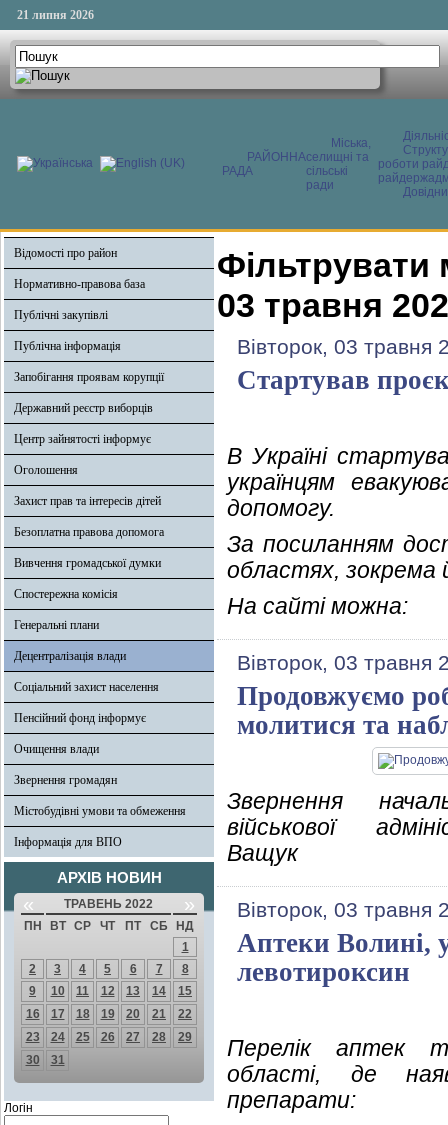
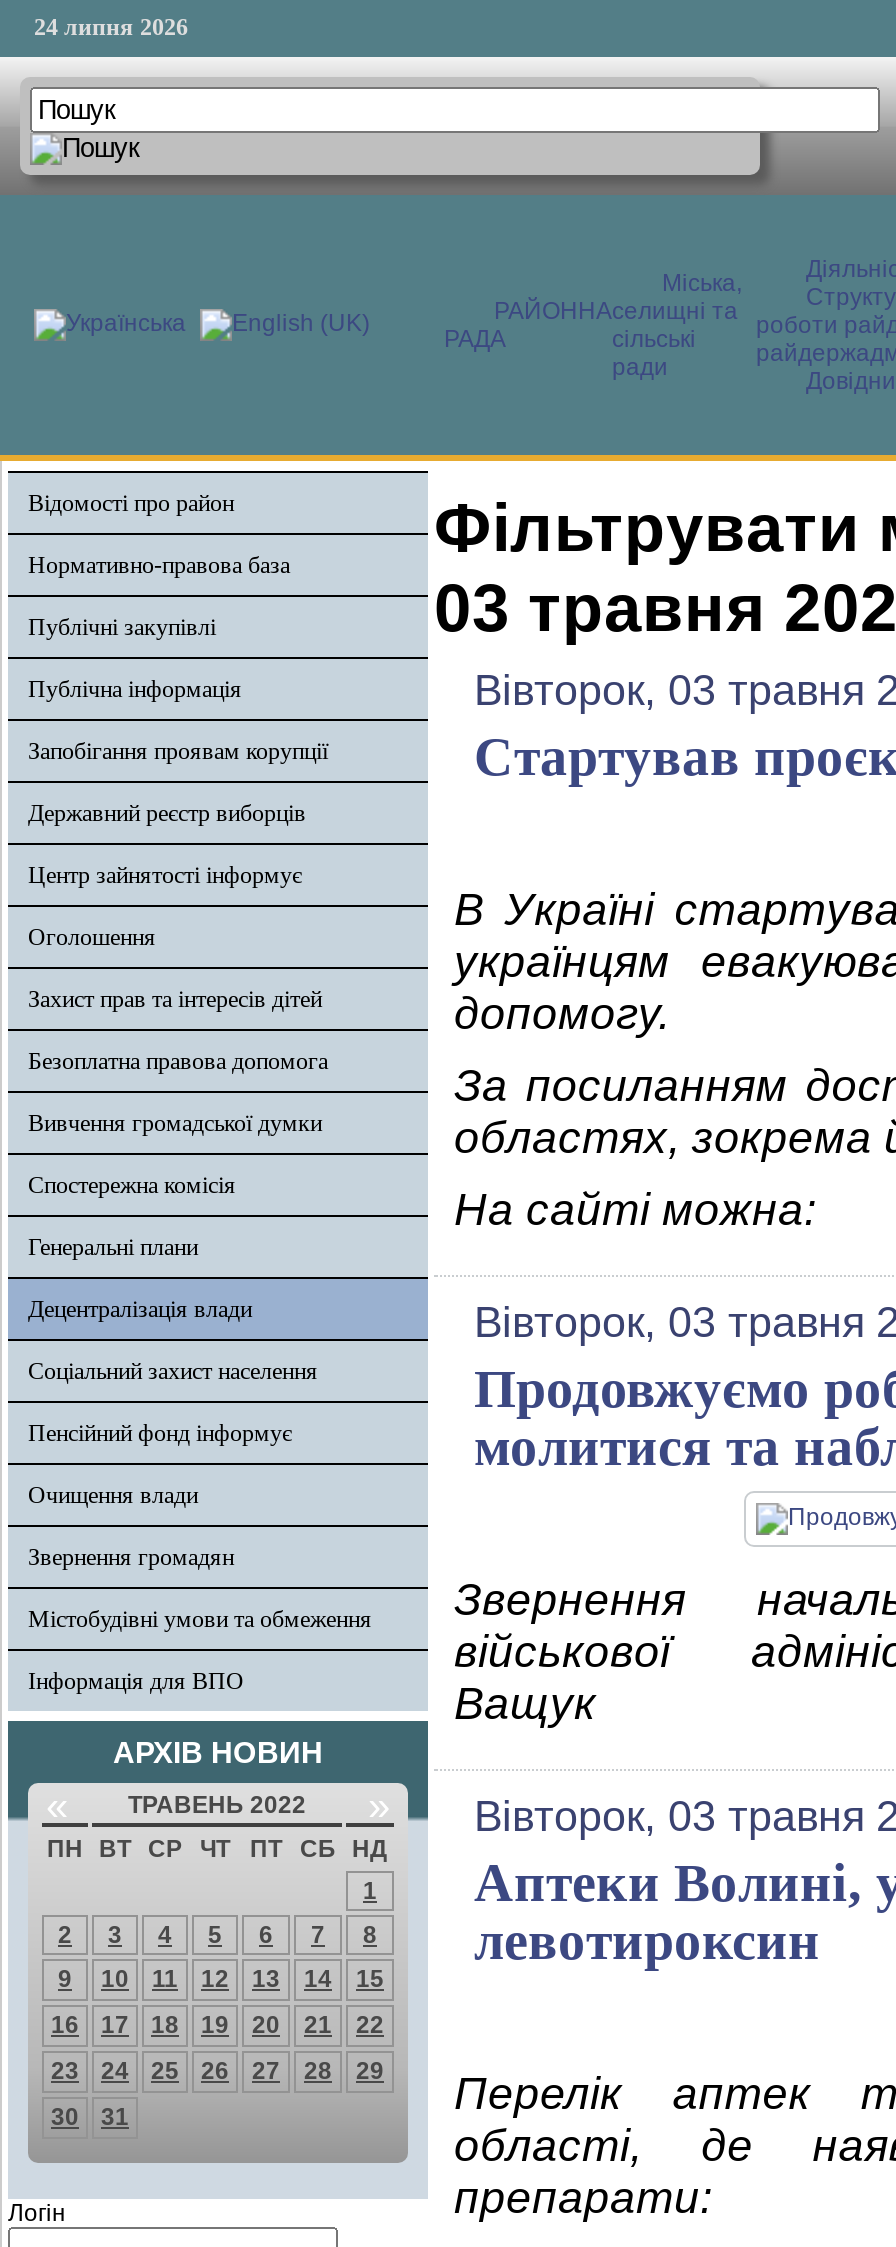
[17,8,94,22] 21 липня 2026 -> [34,13,188,41] 24 липня 2026

